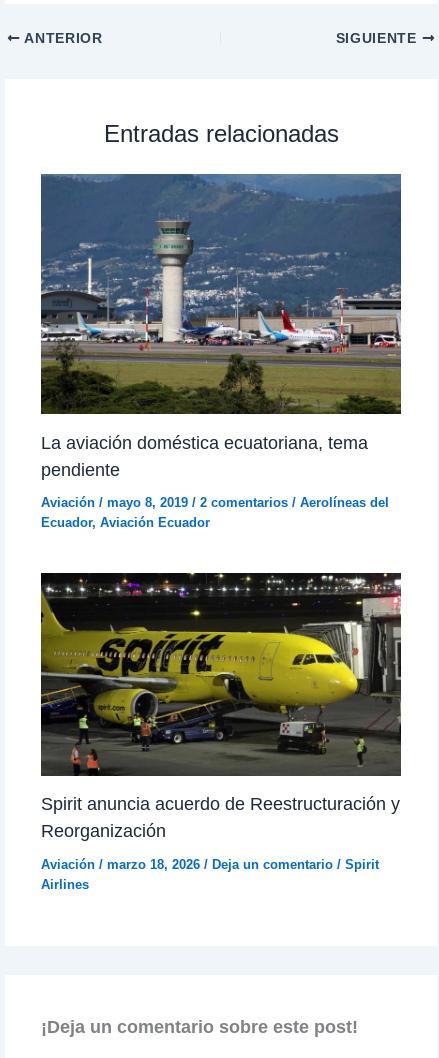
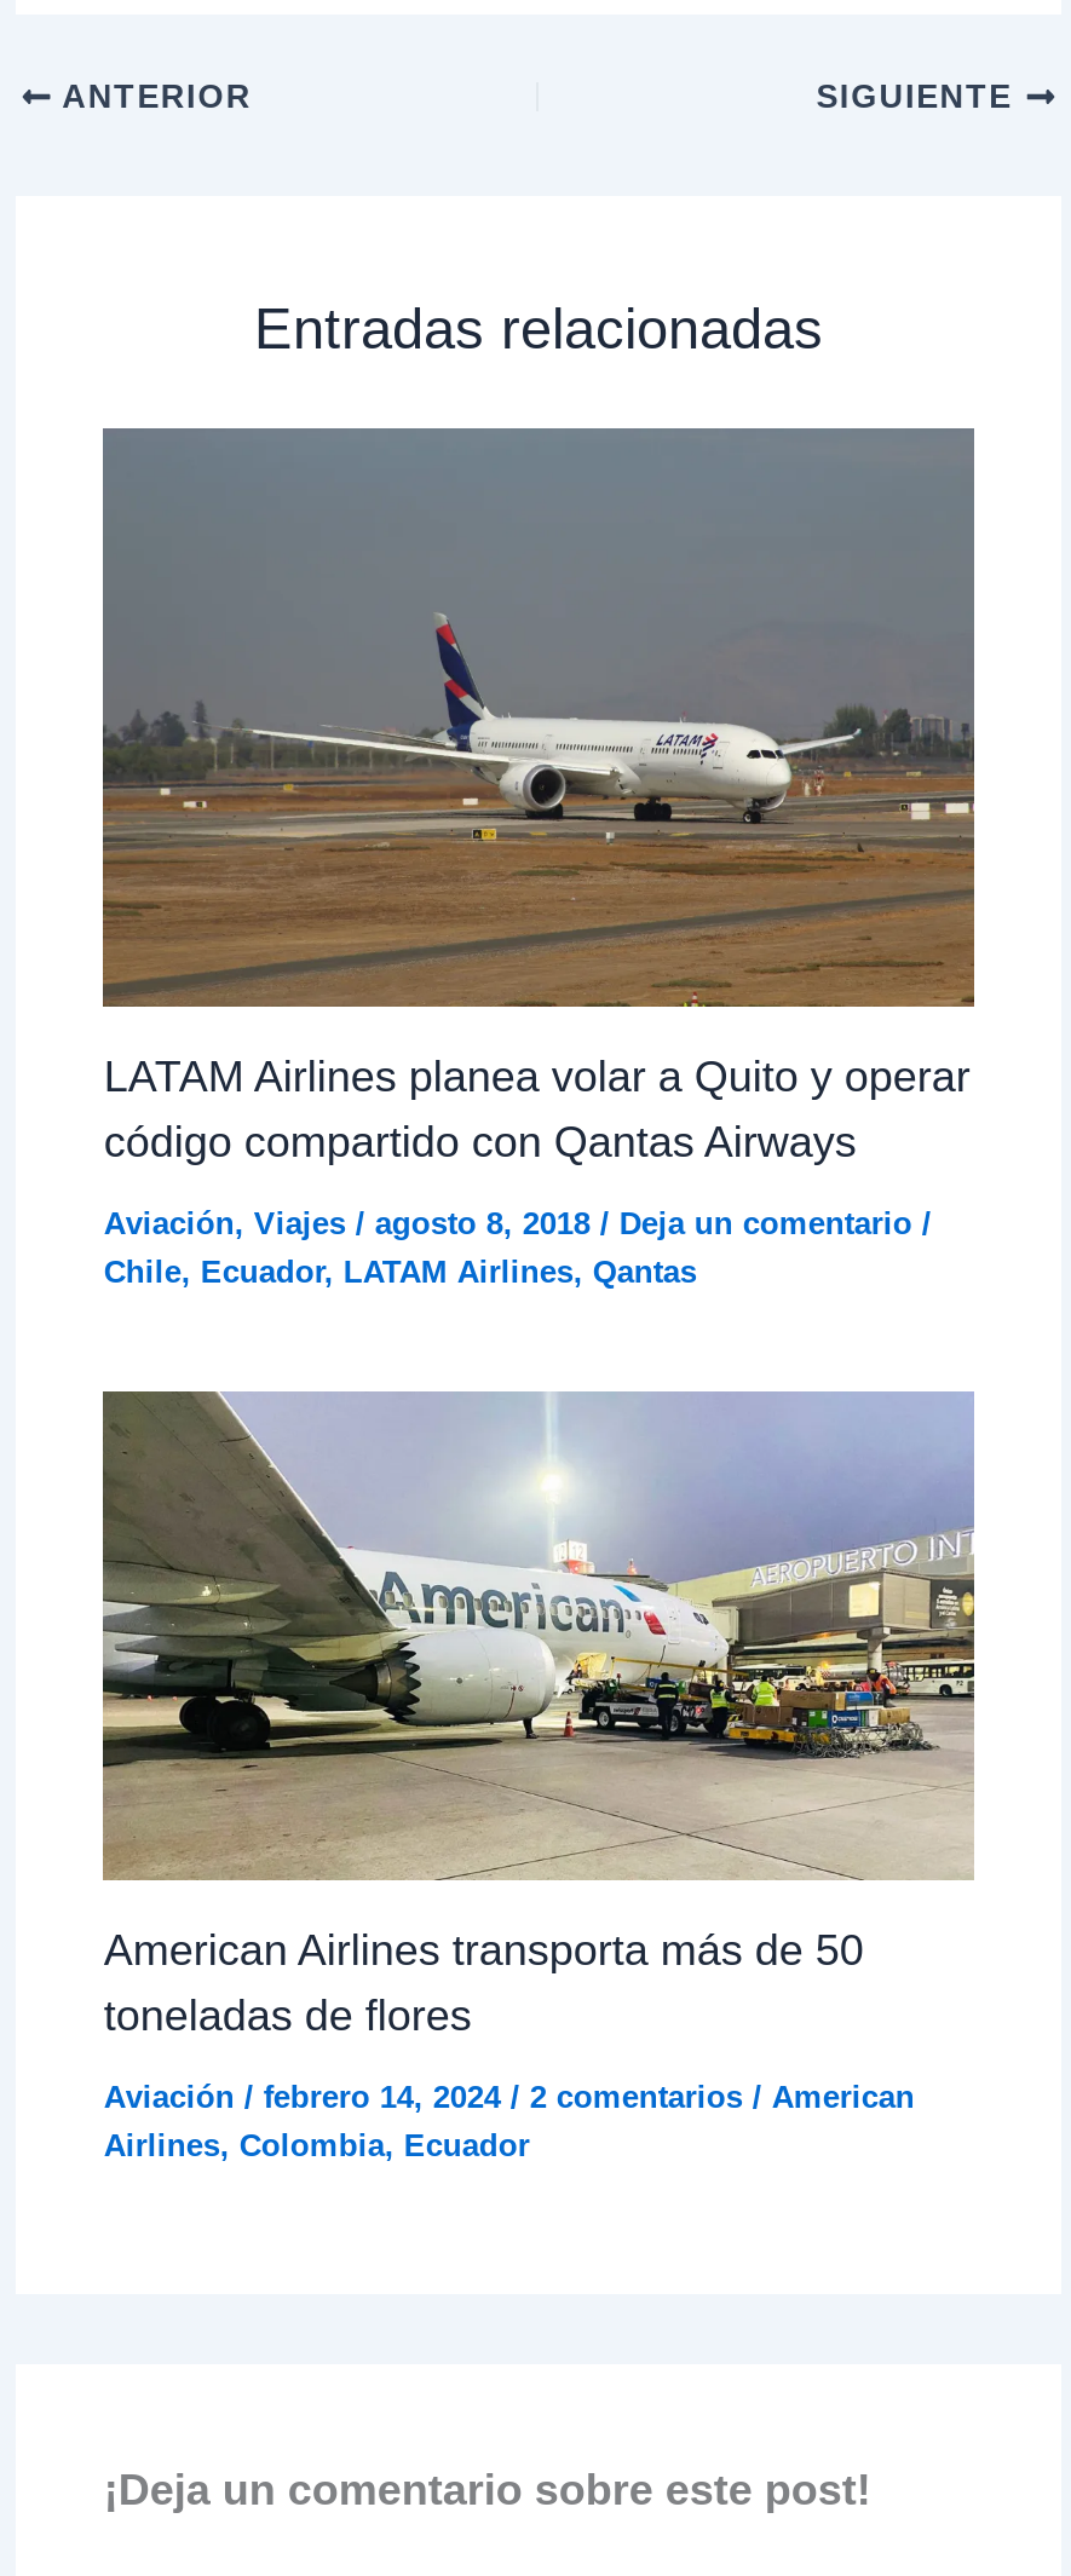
[40,174,401,479] [image] | La aviación doméstica ecuatoriana, tema | pendiente -> [100,428,977,1166] [image] | LATAM Airlines planea volar a Quito y operar | código compartido con Qantas Airways
[41,495,389,530] Aviación / mayo 8, 2019 / 2 comentarios / Aerolíneas del | Ecuador, Aviación Ecuador -> [104,1204,931,1289] Aviación, Viajes / agosto 8, 2018 / Deja un comentario / | Chile, Ecuador, LATAM Airlines, Qantas
[40,572,402,841] [image] | Spirit anuncia acuerdo de Reestructuración y | Reorganización -> [100,1389,977,2040] [image] | American Airlines transporta más de 50 | toneladas de flores
[41,857,379,892] Aviación / marzo 18, 2026 / Deja un comentario / Spirit | Airlines -> [104,2078,914,2163] Aviación / febrero 14, 2024 / 2 comentarios / American | Airlines, Colombia, Ecuador

